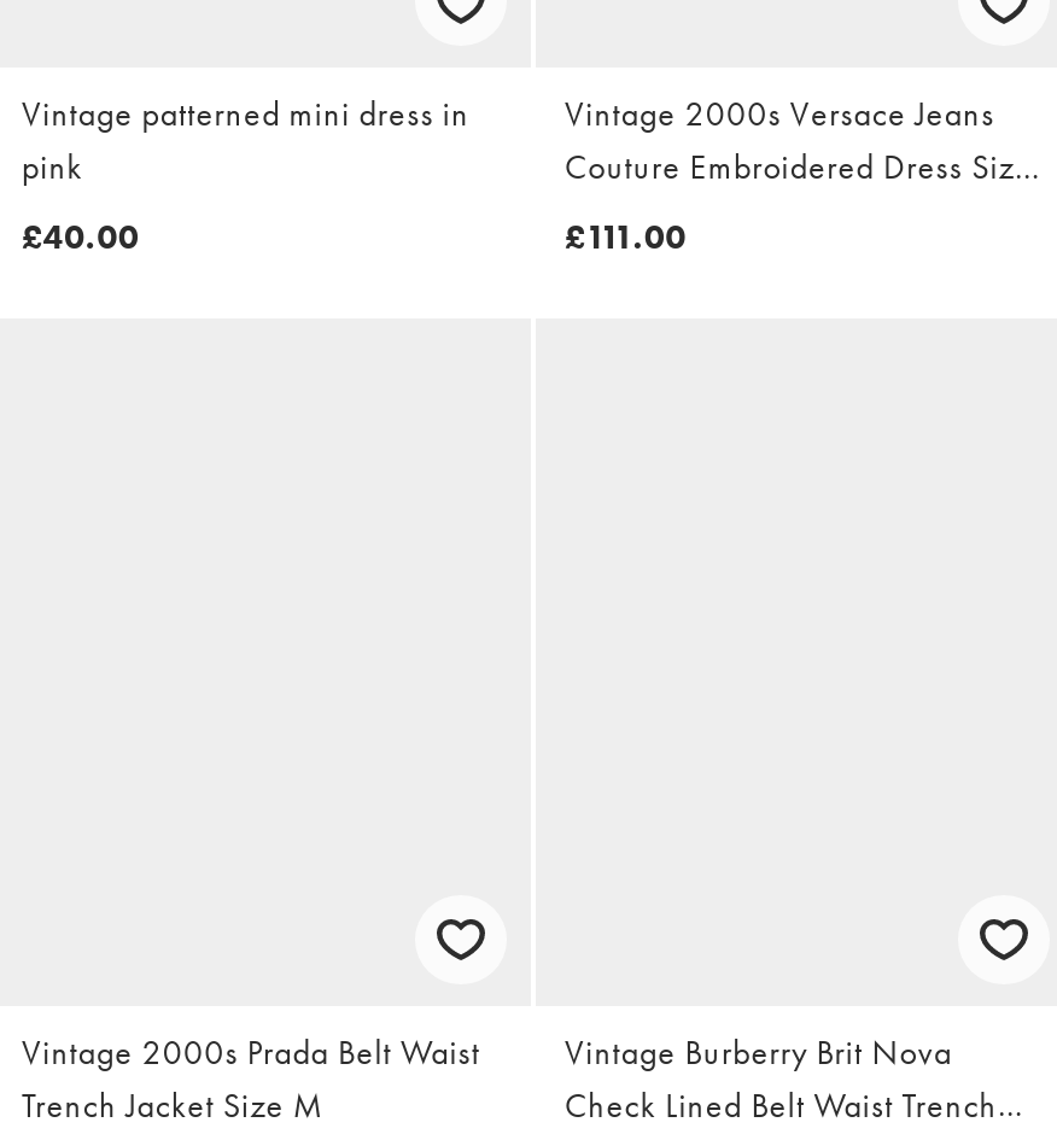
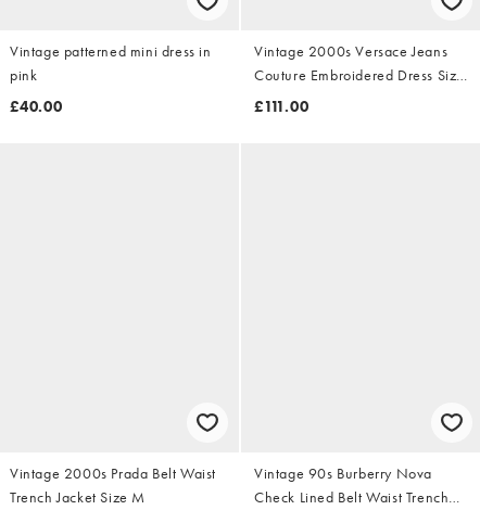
[565,1030,952,1073] Vintage Burberry Brit Nova -> [254,463,432,483] Vintage 90s Burberry Nova

